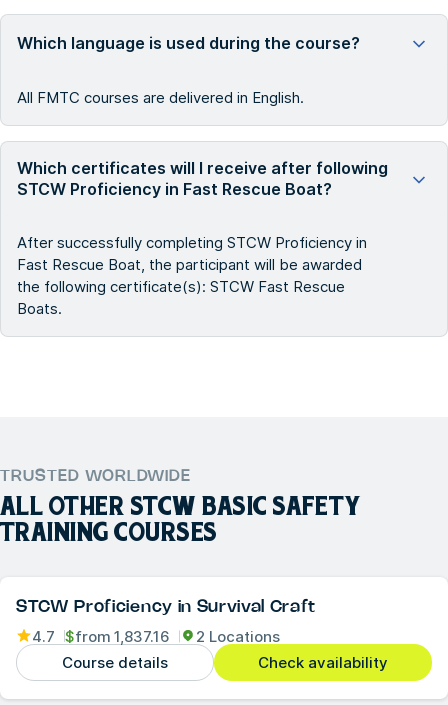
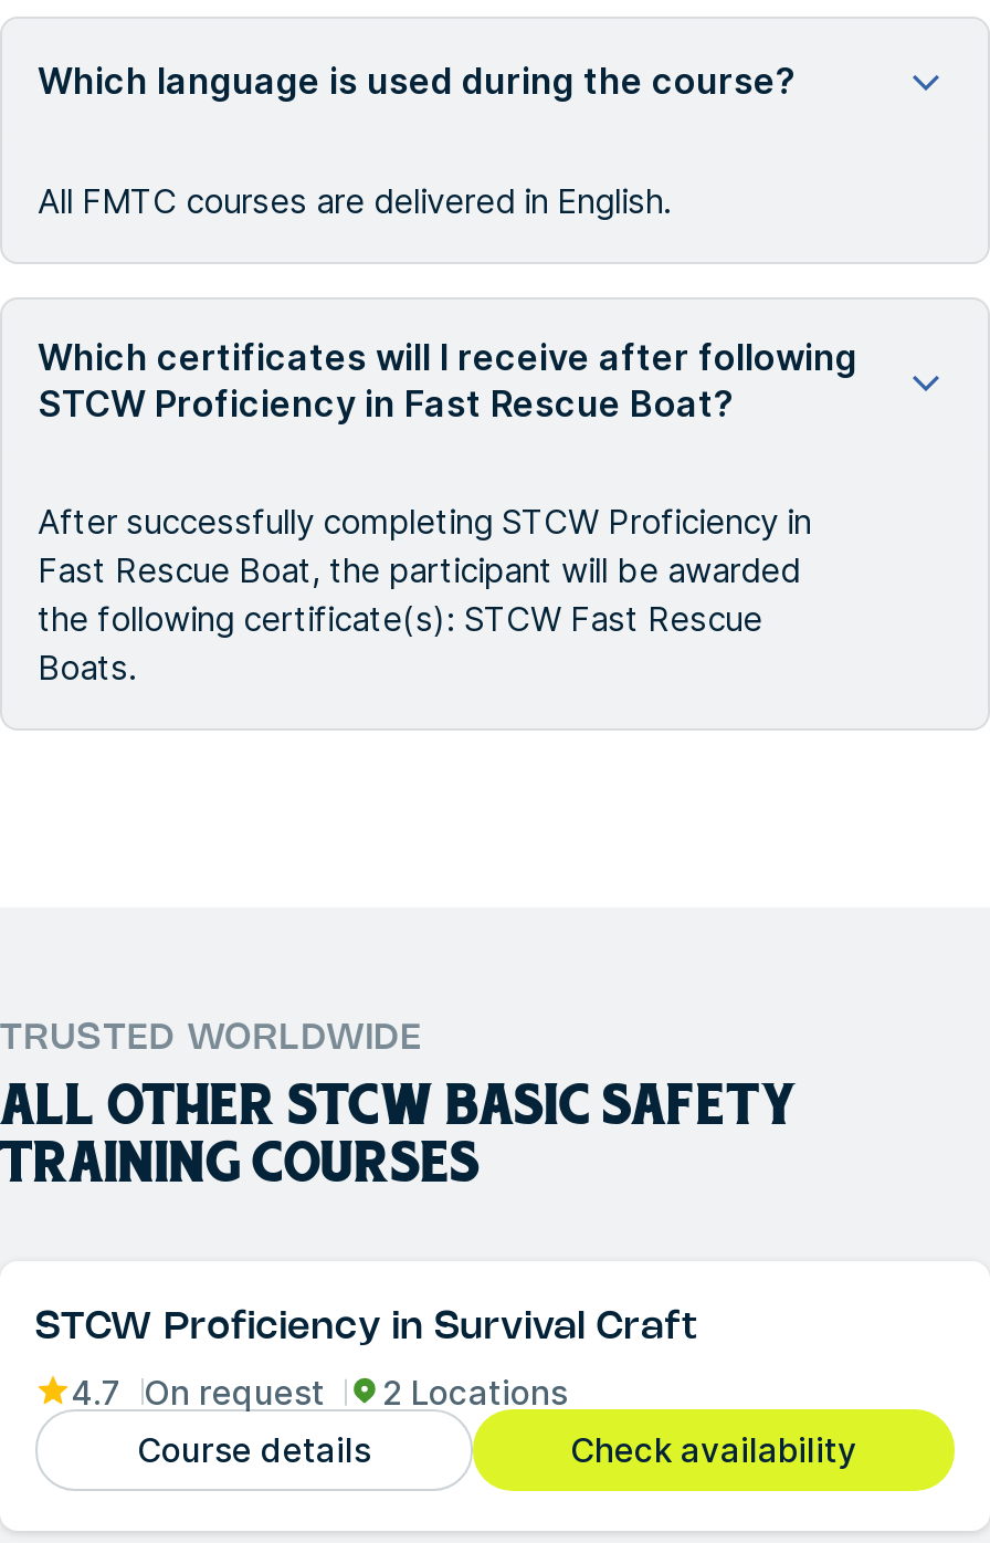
[32,627,280,646] 4.7 $from 1,837.16 2 Locations -> [71,1372,568,1414] 4.7 On request 2 Locations

